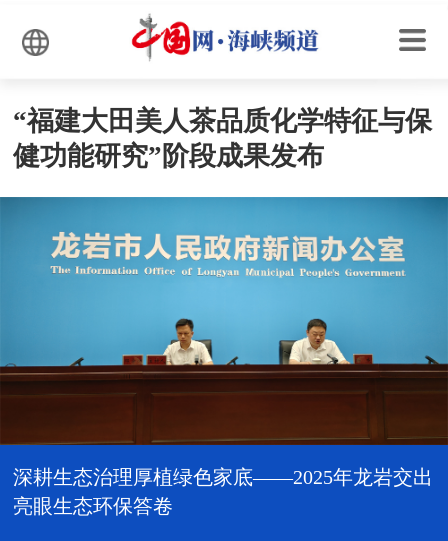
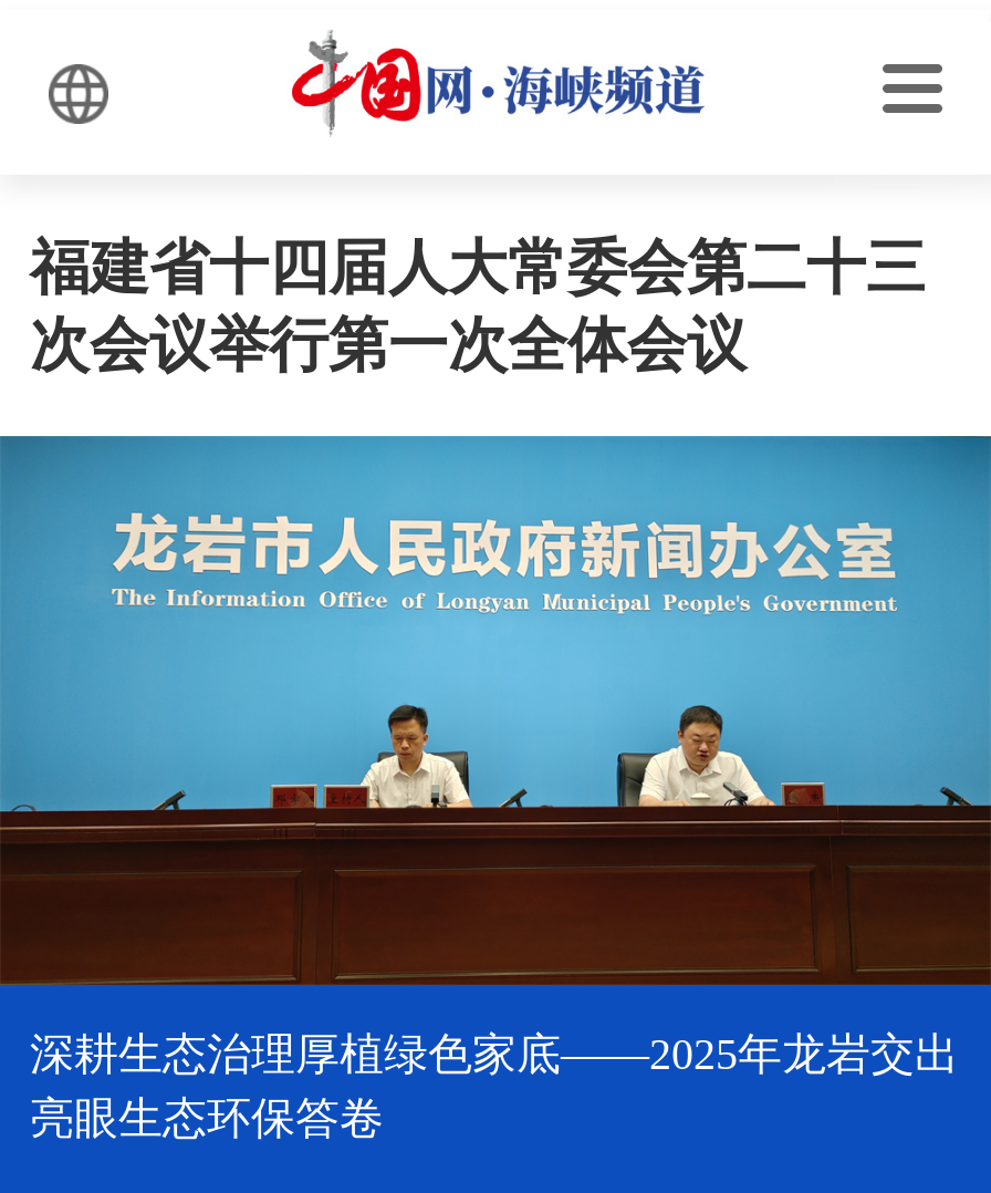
[13,106,432,171] “福建大田美人茶品质化学特征与保 | 健功能研究”阶段成果发布 -> [30,236,926,379] 福建省十四届人大常委会第二十三 | 次会议举行第一次全体会议

